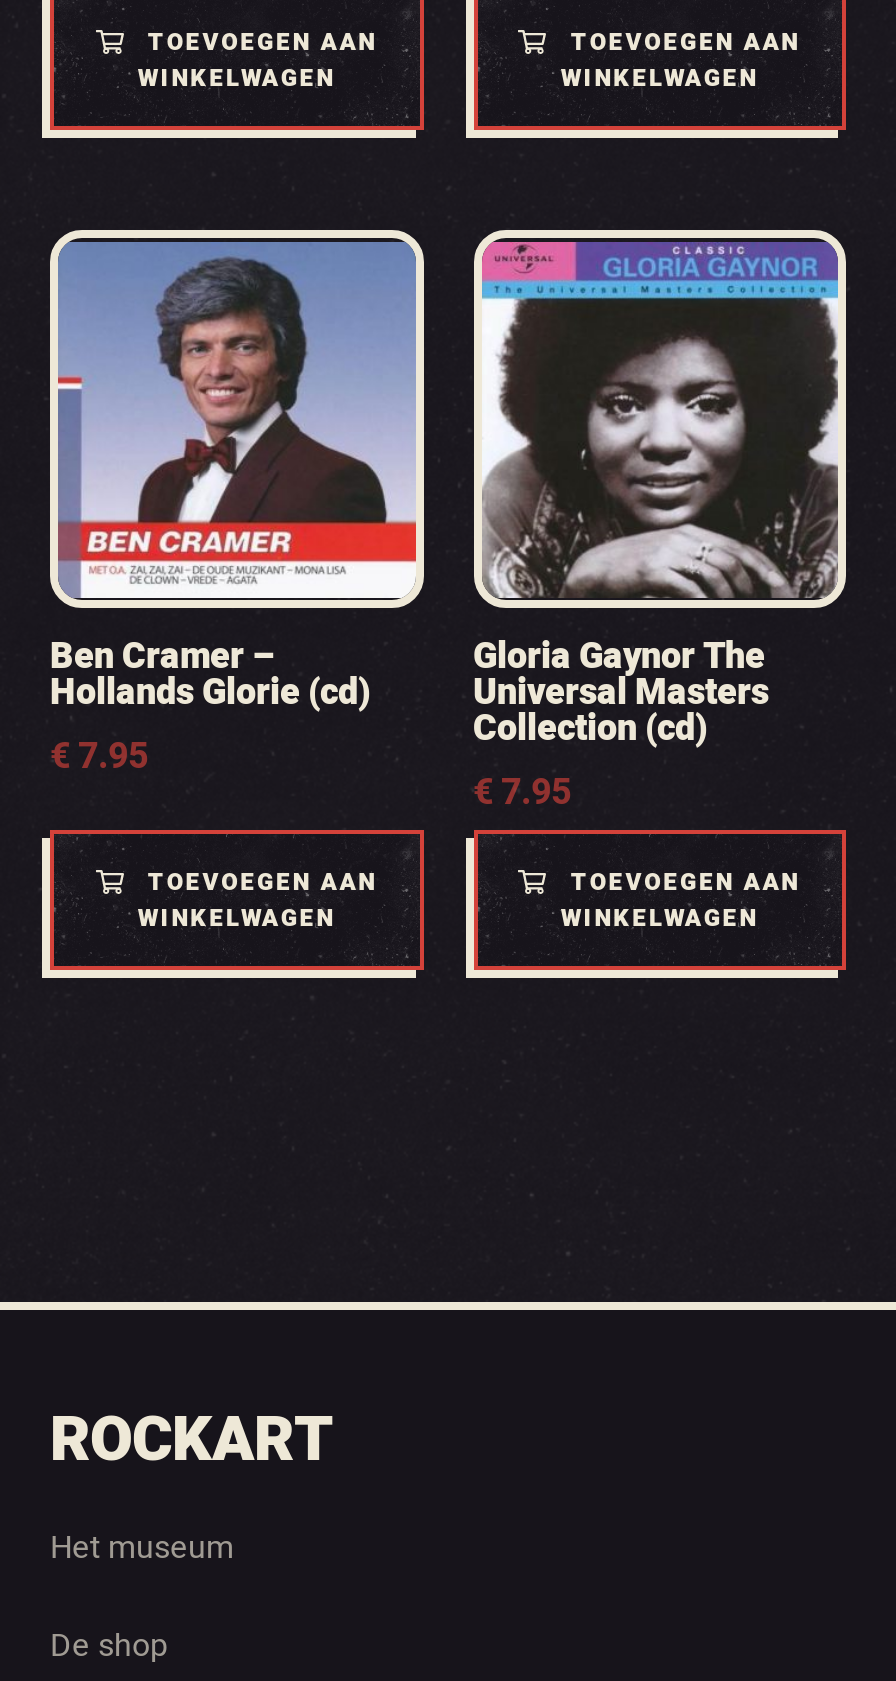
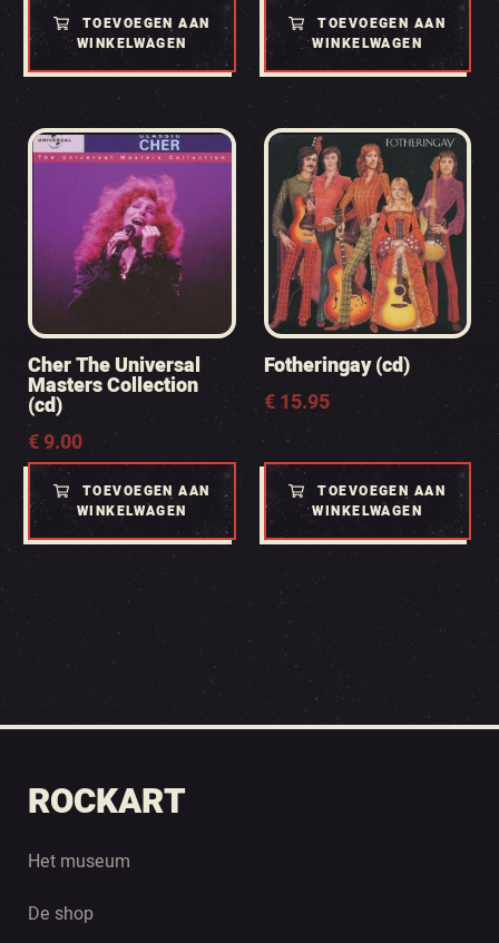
[50,240,418,785] [image] | Ben Cramer – | Hollands Glorie (cd) | €7.95 -> [28,134,233,457] [image] | Cher The Universal | Masters Collection | (cd) | €9.00
[473,240,840,821] [image] | Gloria Gaynor The | Universal Masters | Collection (cd) | €7.95 -> [263,134,468,417] [image] | Fotheringay (cd) | €15.95

